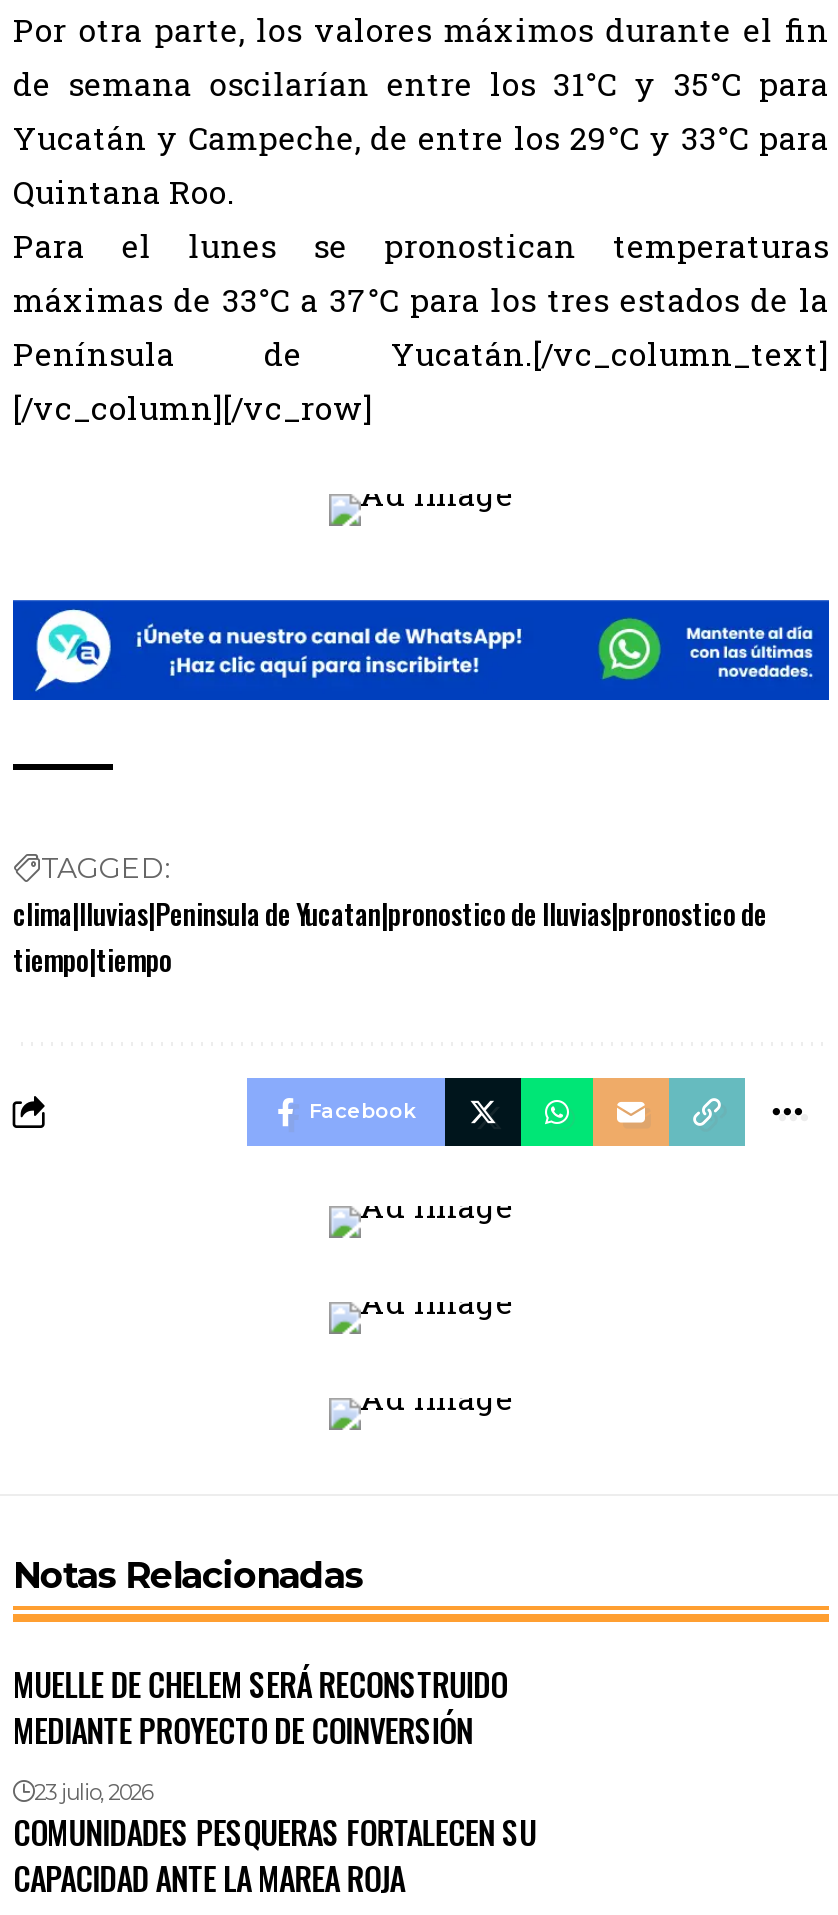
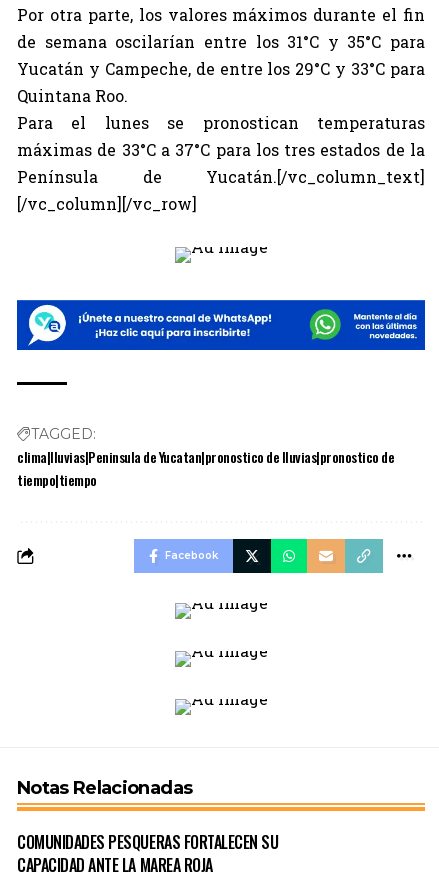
[13,1661,507,1807] MUELLE DE CHELEM SERÁ RECONSTRUIDO | MEDIANTE PROYECTO DE COINVERSIÓN | 23 julio, 2026 -> none

